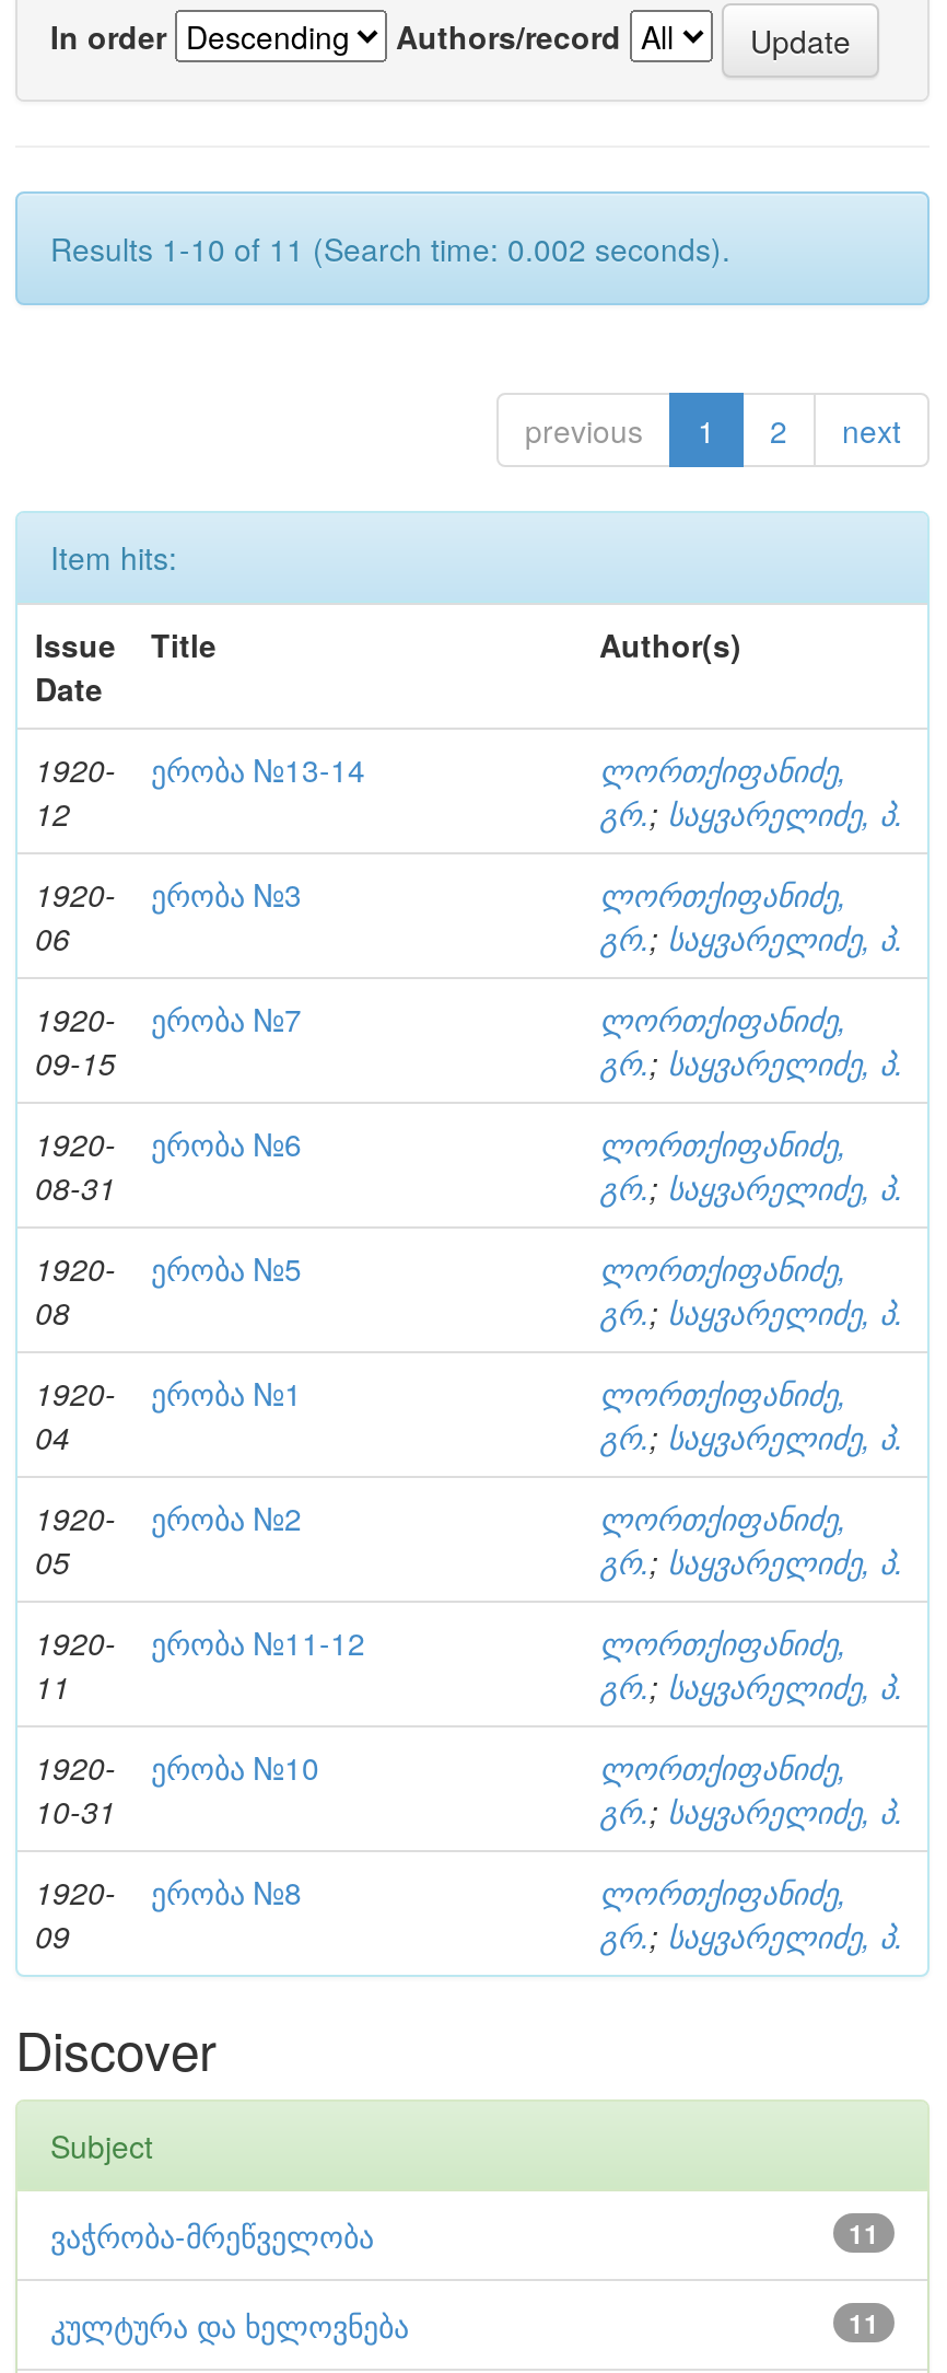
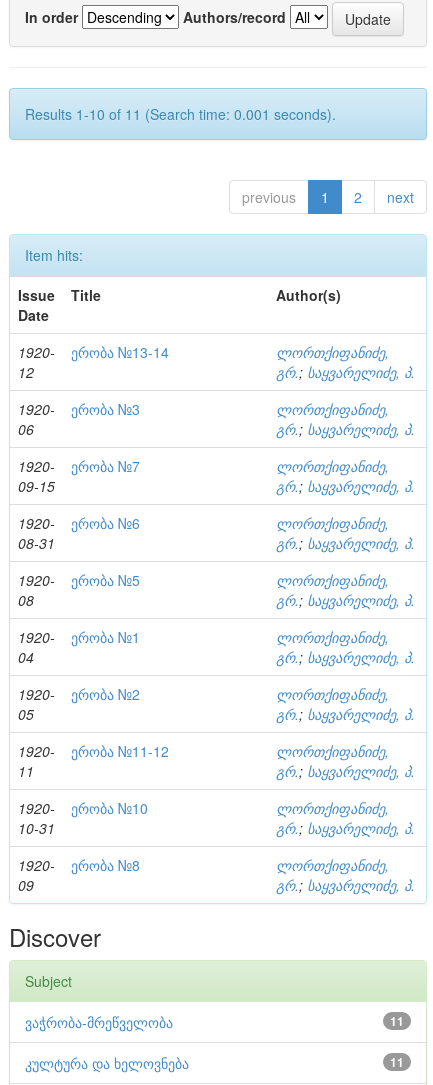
[50,226,730,270] Results 1-10 of 11 (Search time: 0.002 seconds). -> [25,104,336,124] Results 1-10 of 11 (Search time: 0.001 seconds).

